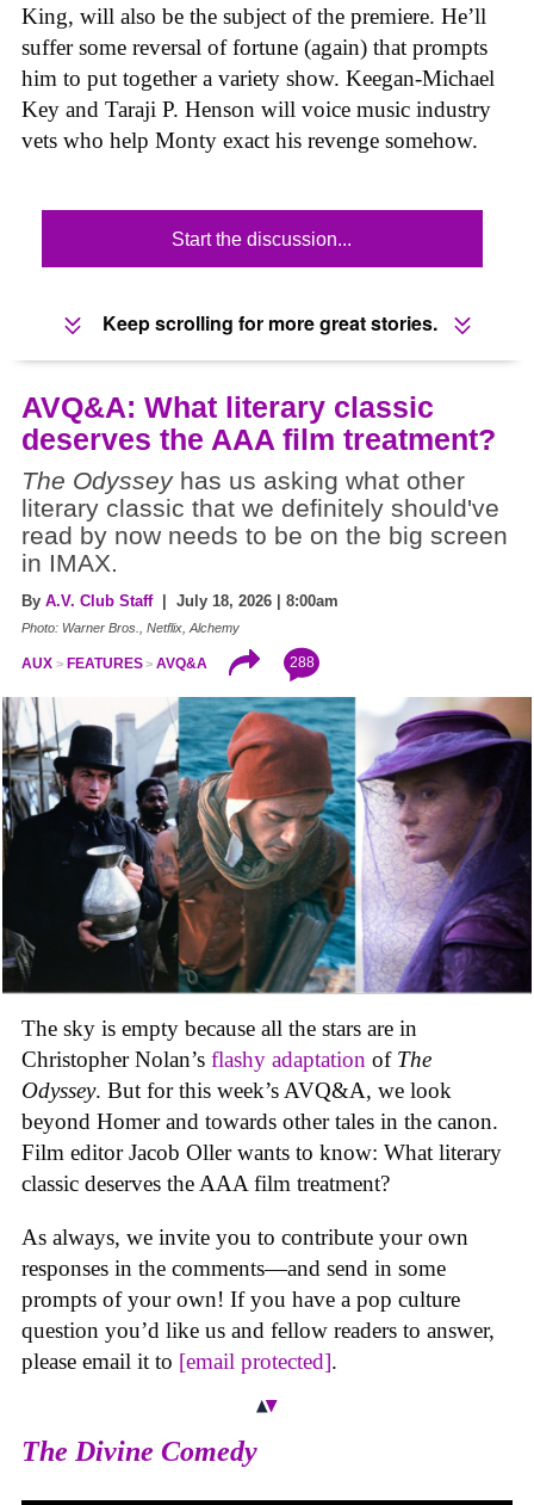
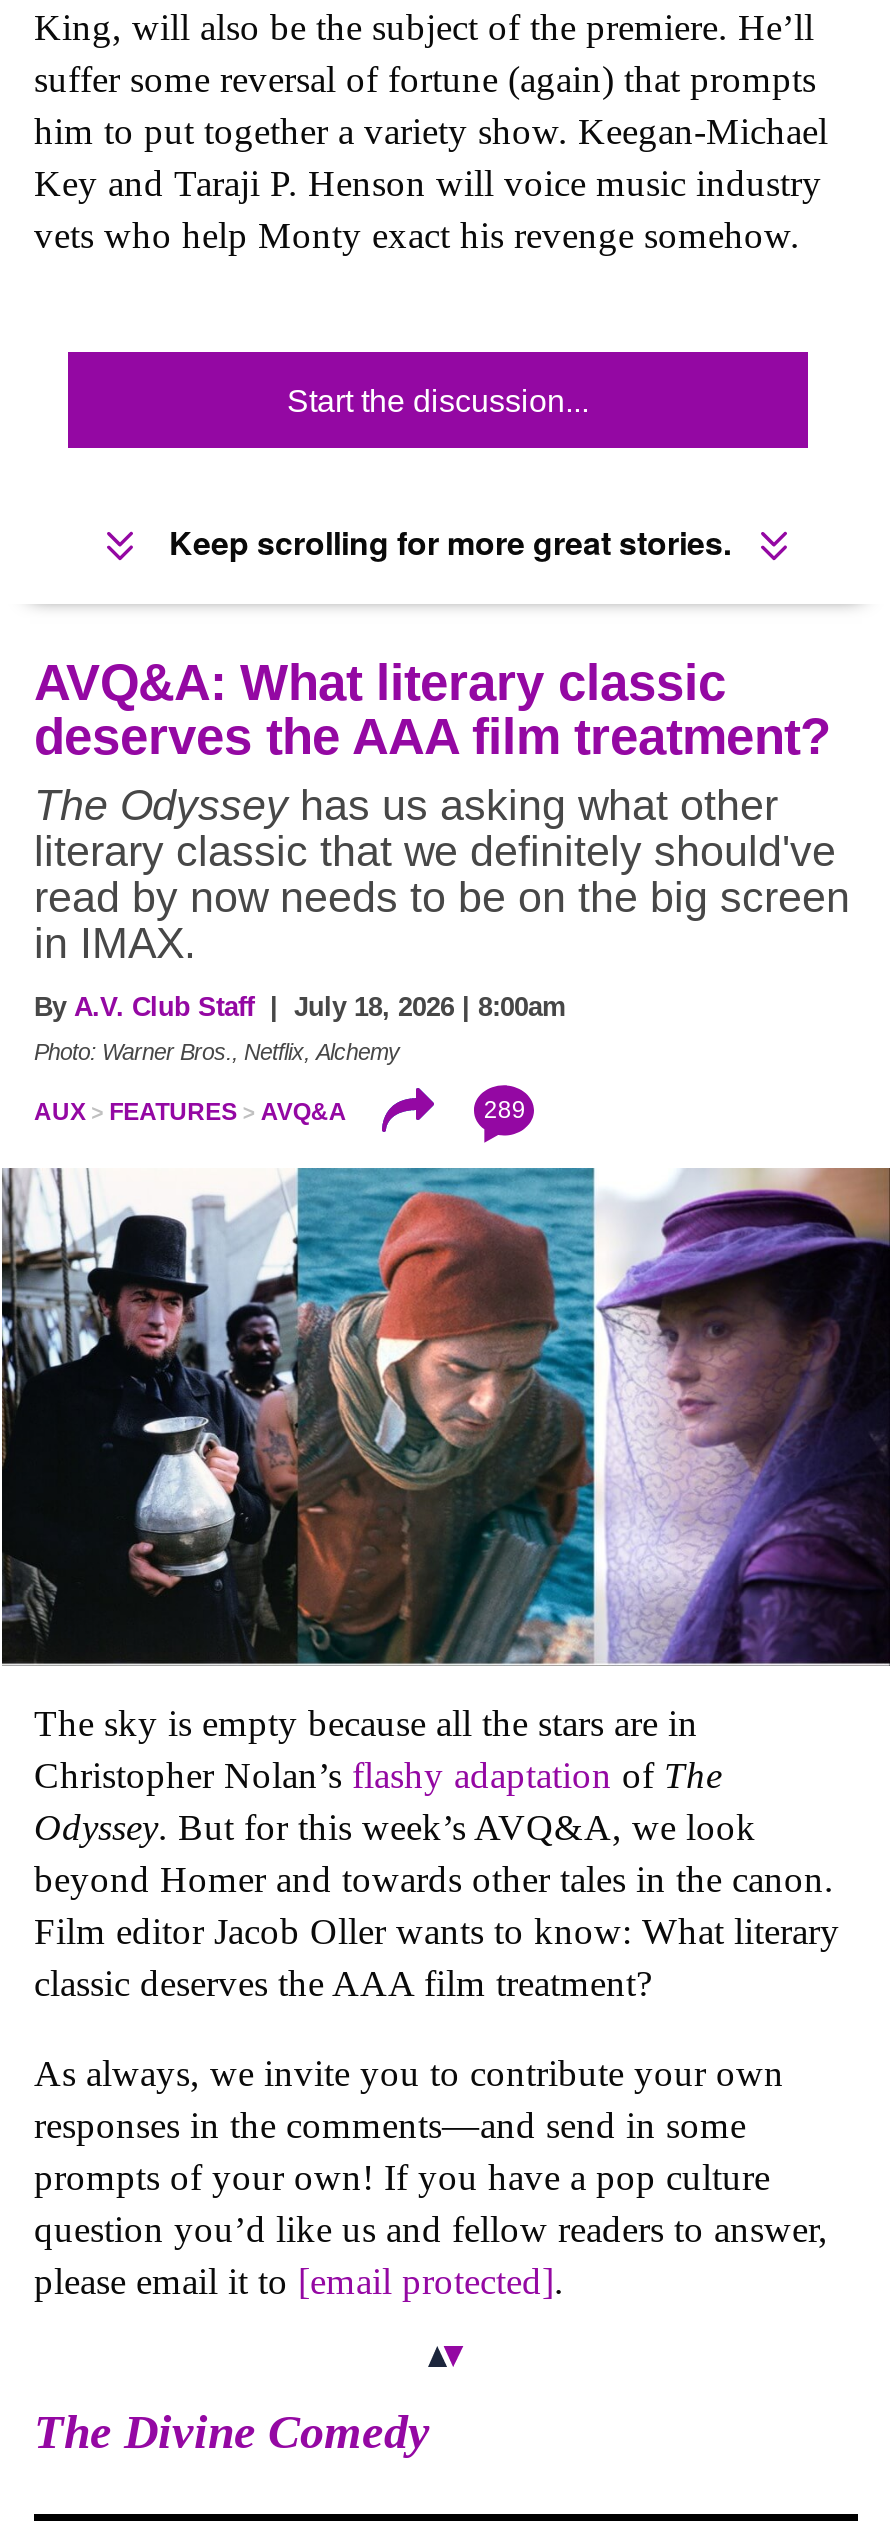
[289,654,314,671] 288 -> [484,1096,526,1124] 289

